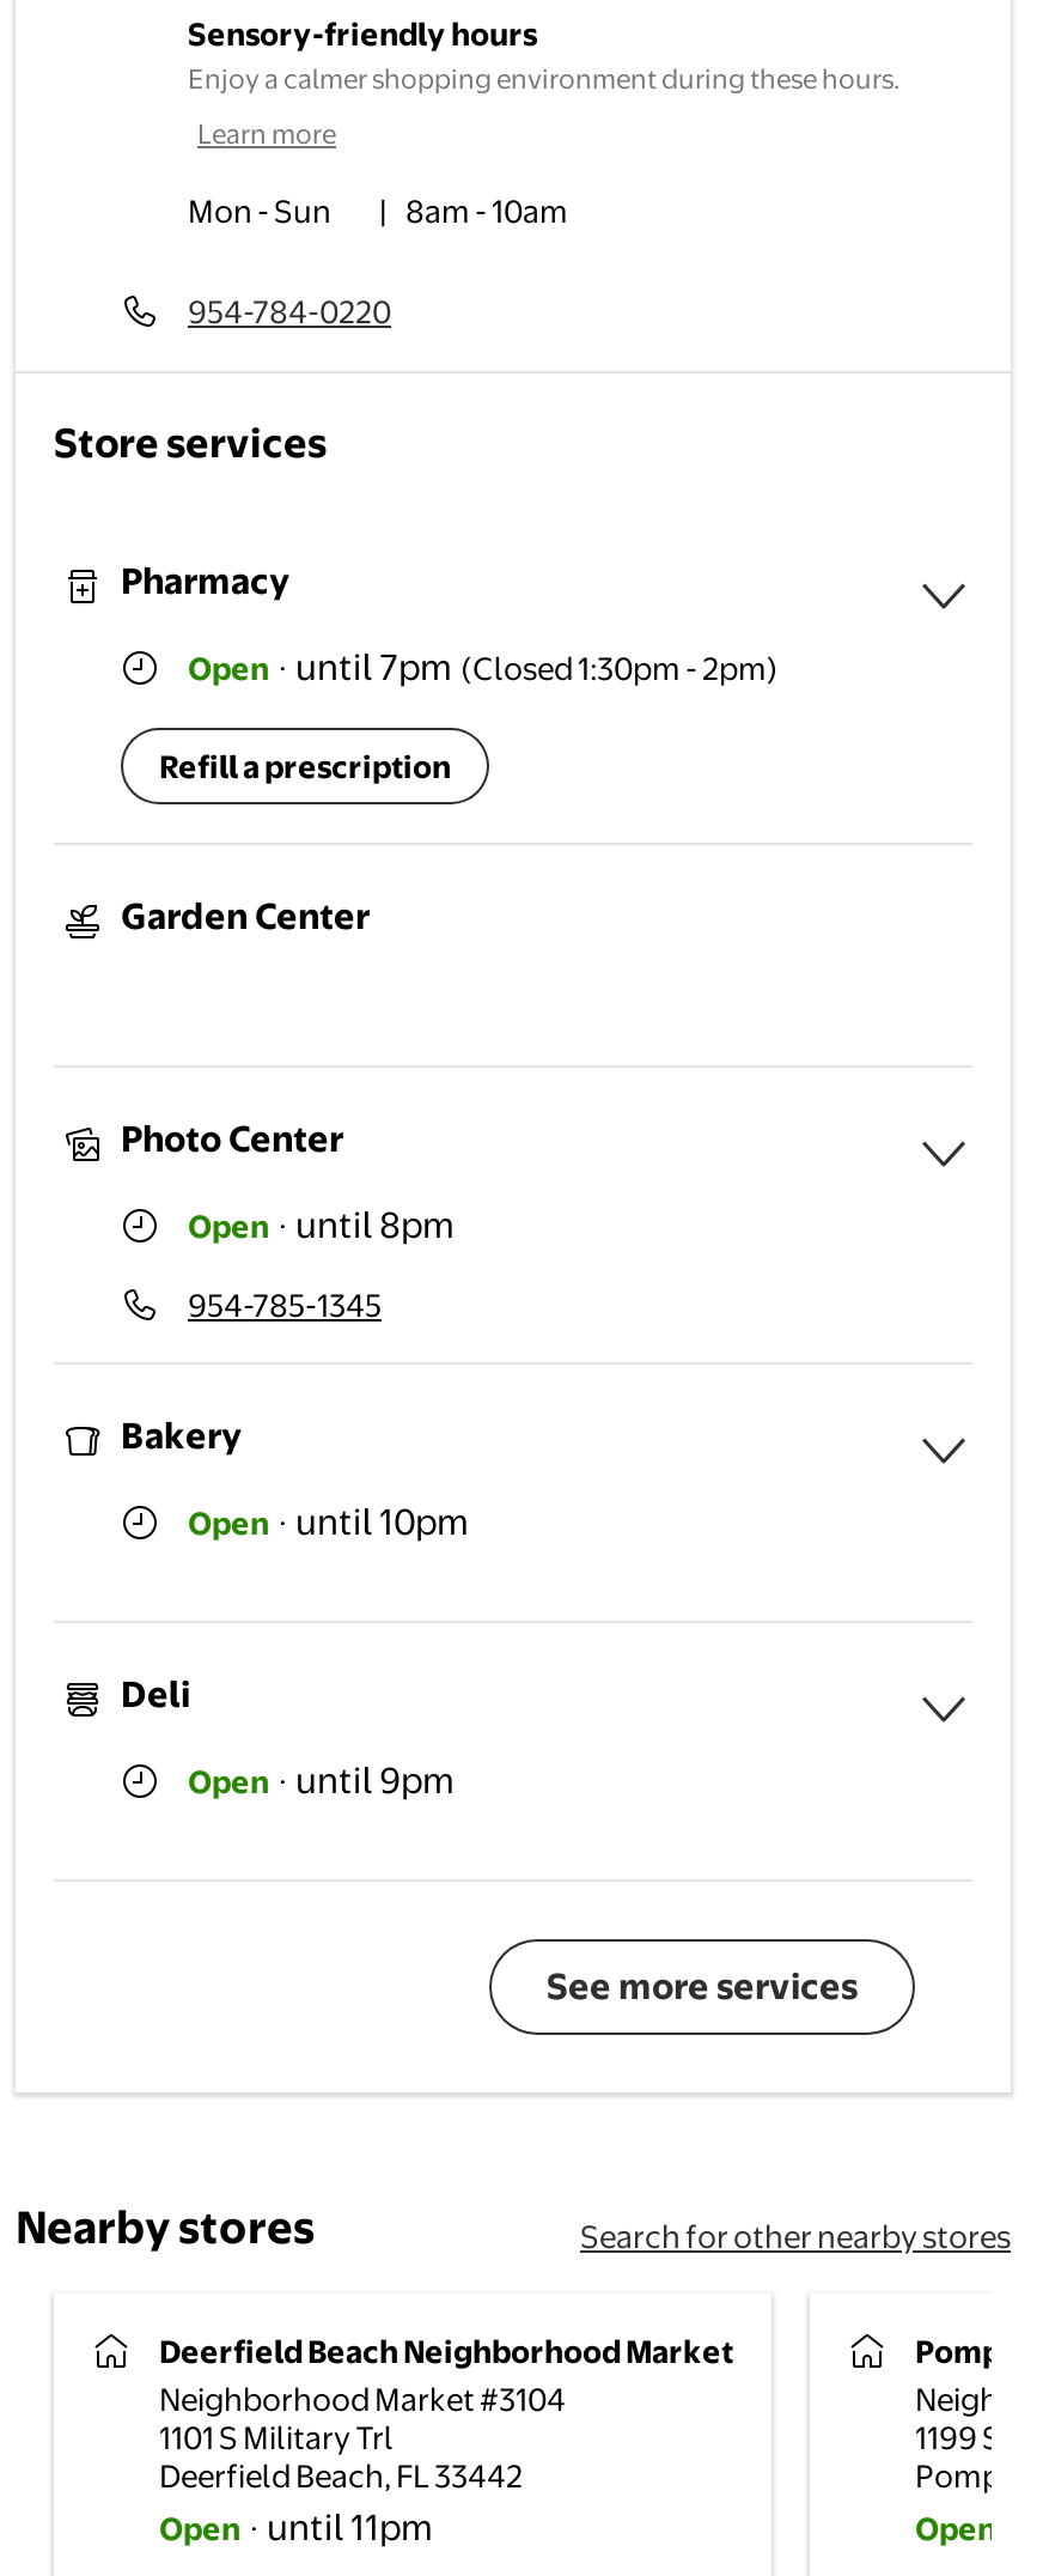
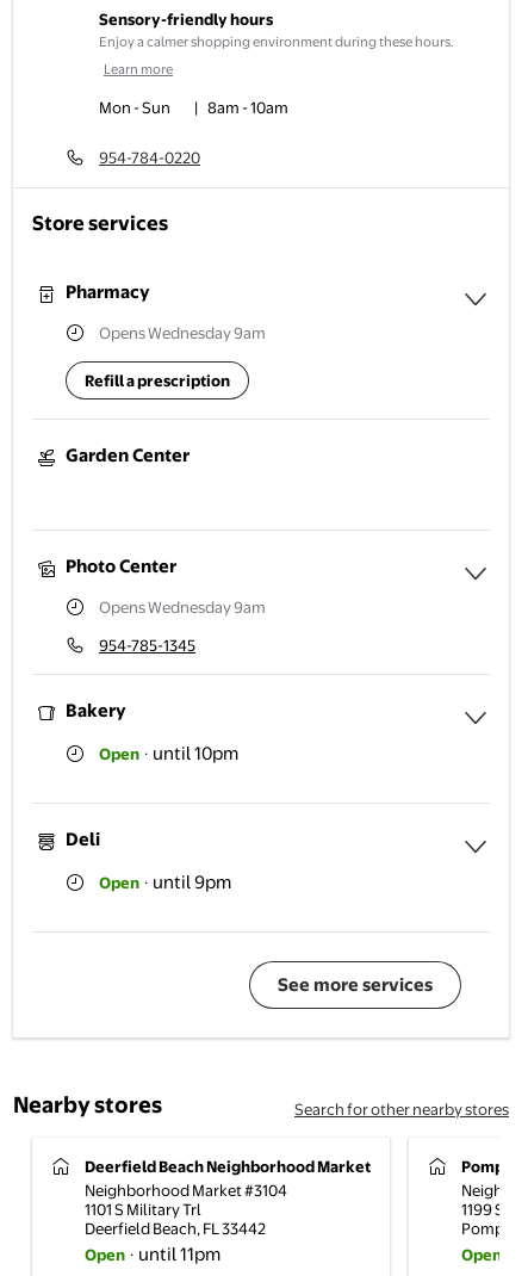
[188,644,779,689] Open · until 7pm (Closed 1:30pm - 2pm) -> [99,323,266,342] Opens Wednesday 9am
[188,1202,453,1247] Open · until 8pm -> [99,598,266,617] Opens Wednesday 9am

